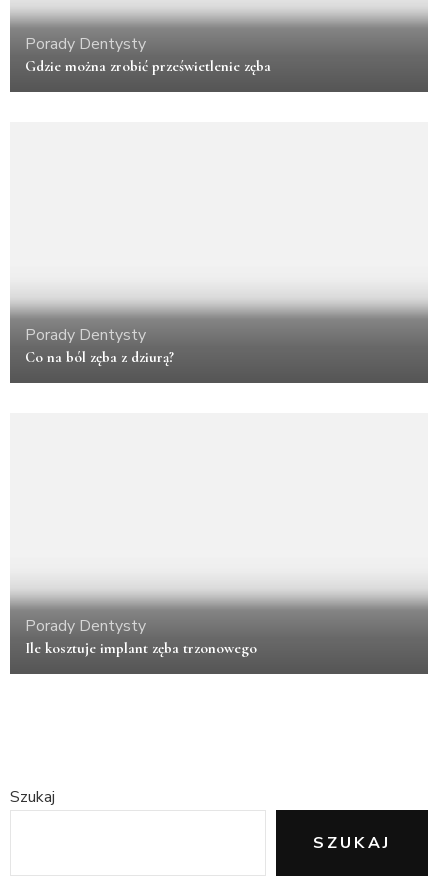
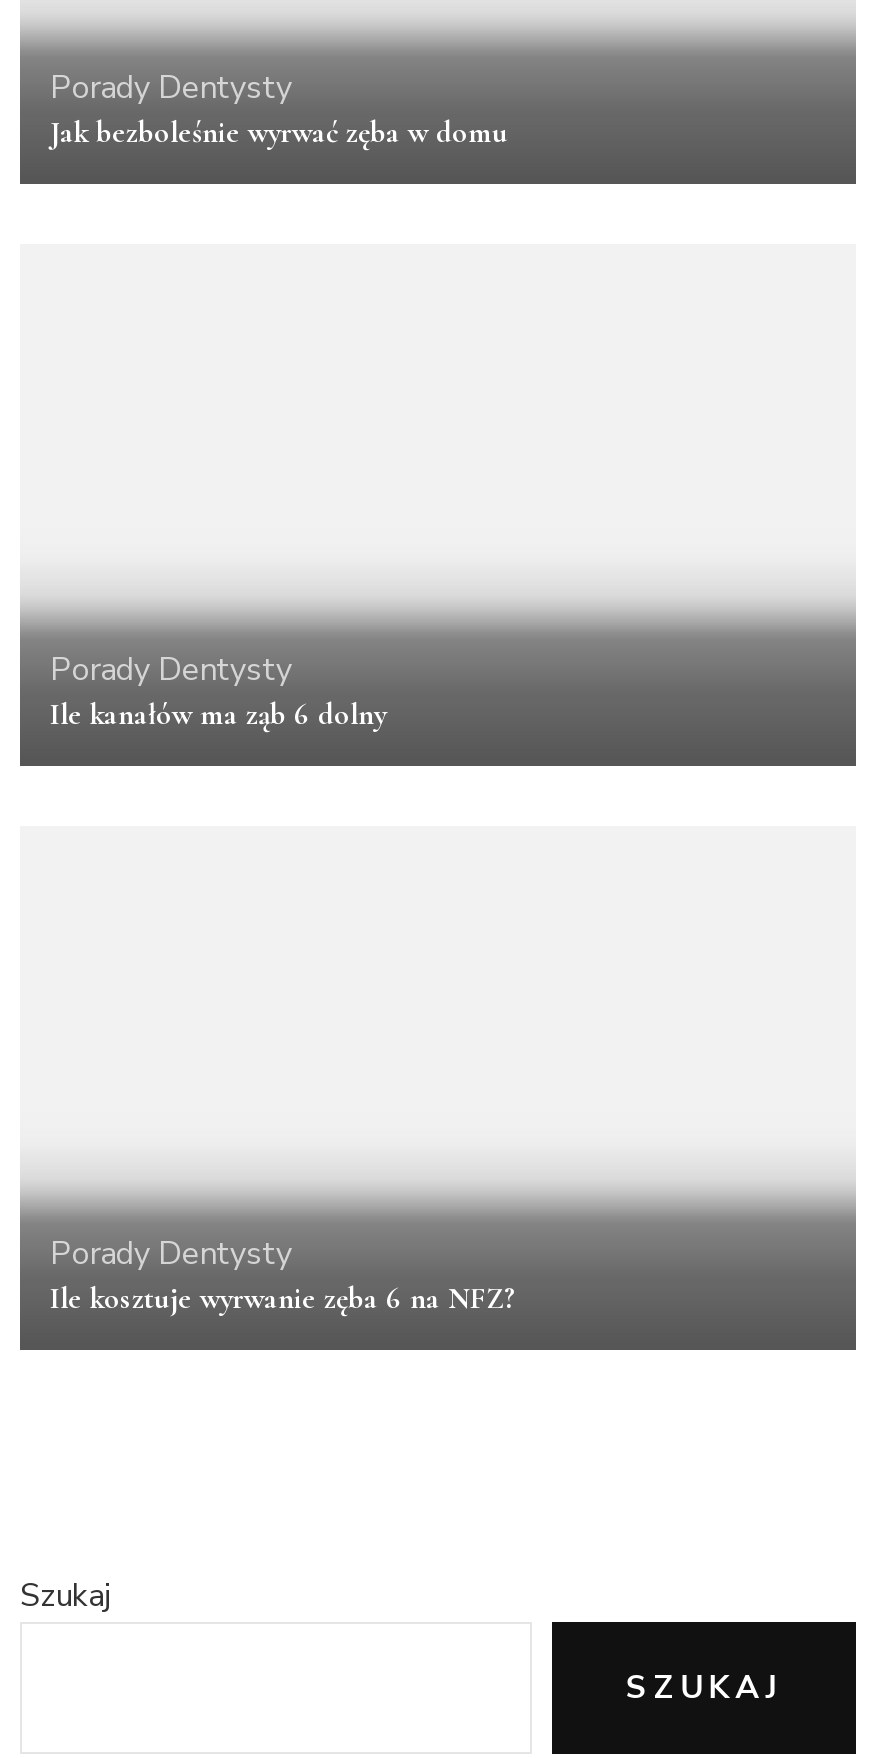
[25,57,271,75] Gdzie można zrobić prześwietlenie zęba -> [50,114,508,150] Jak bezboleśnie wyrwać zęba w domu
[25,348,174,366] Co na ból zęba z dziurą? -> [50,696,386,732] Ile kanałów ma ząb 6 dolny
[25,639,257,657] Ile kosztuje implant zęba trzonowego -> [50,1279,514,1315] Ile kosztuje wyrwanie zęba 6 na NFZ?

